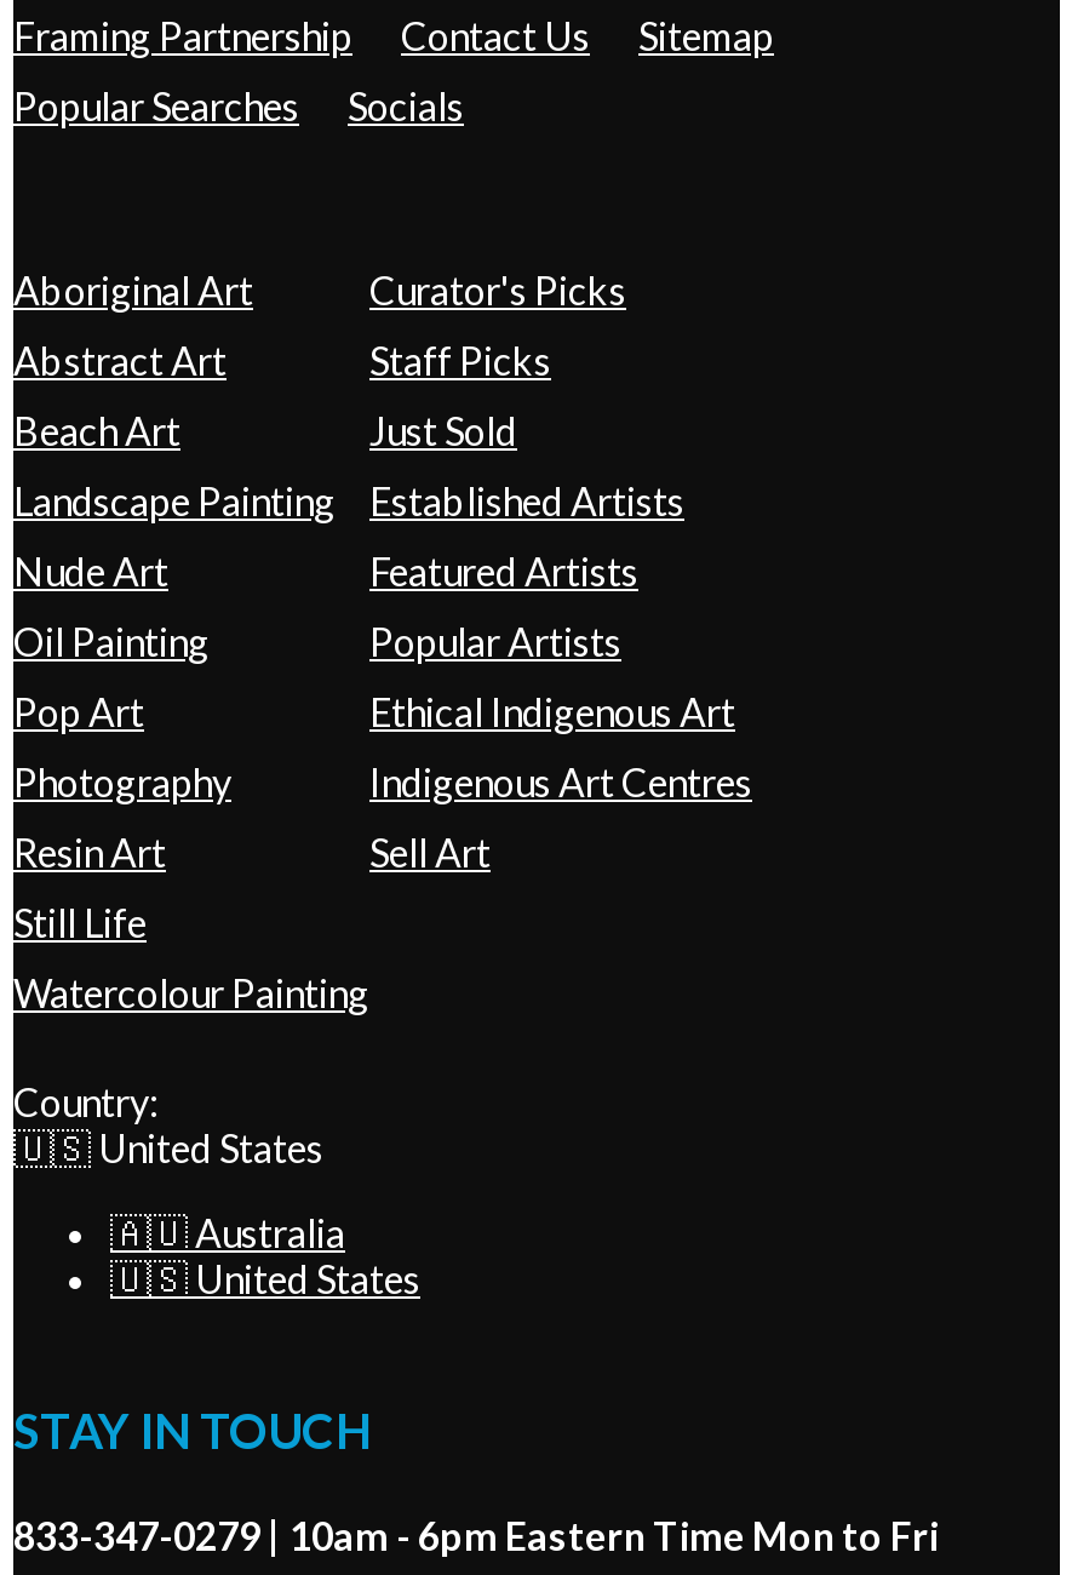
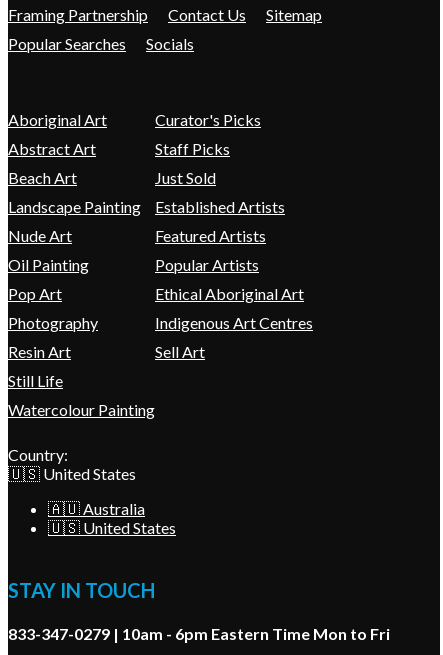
[369,689,735,735] Ethical Indigenous Art -> [155,284,304,303] Ethical Aboriginal Art

